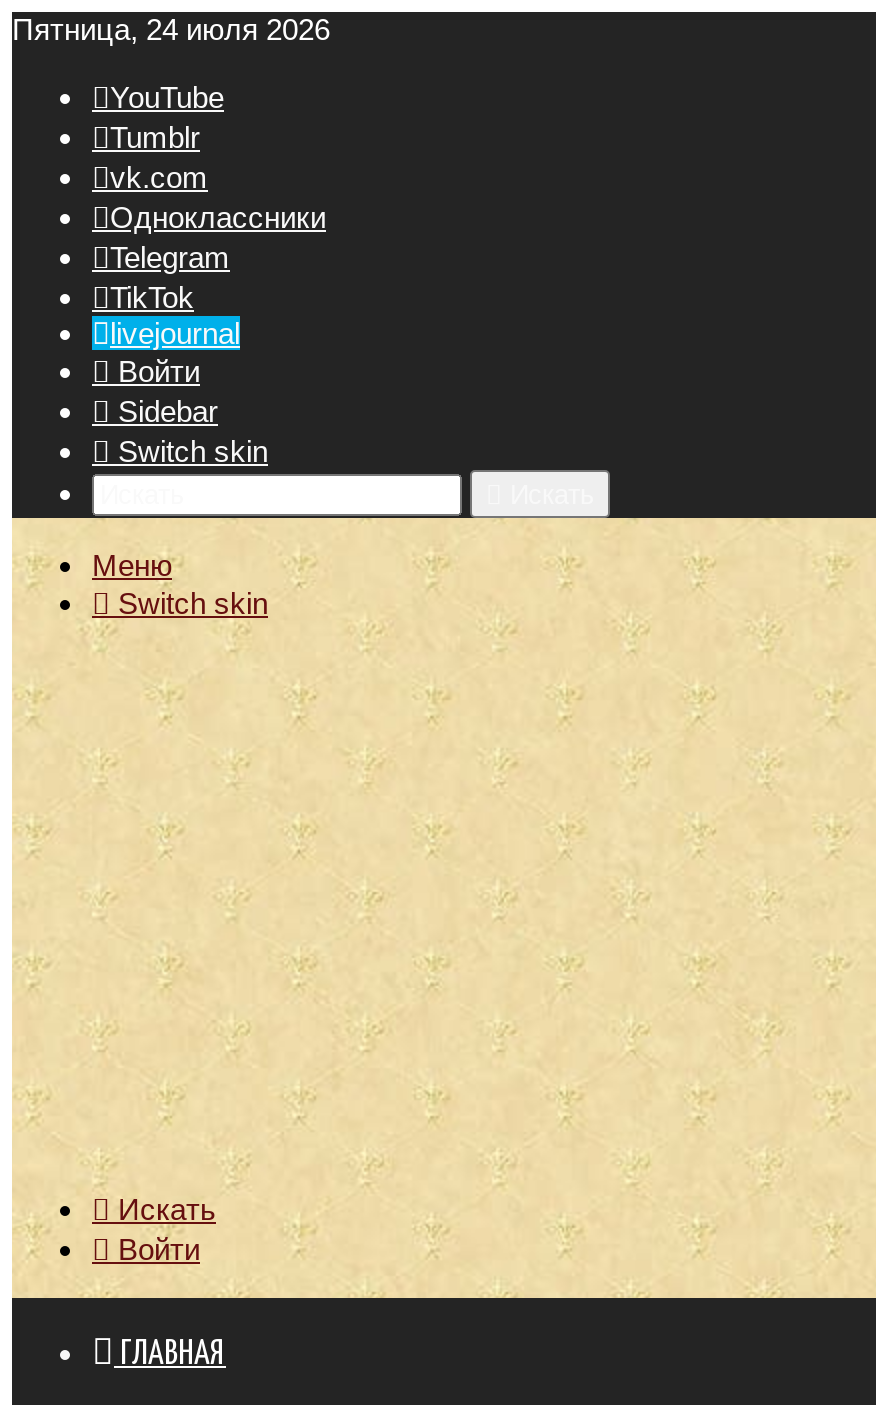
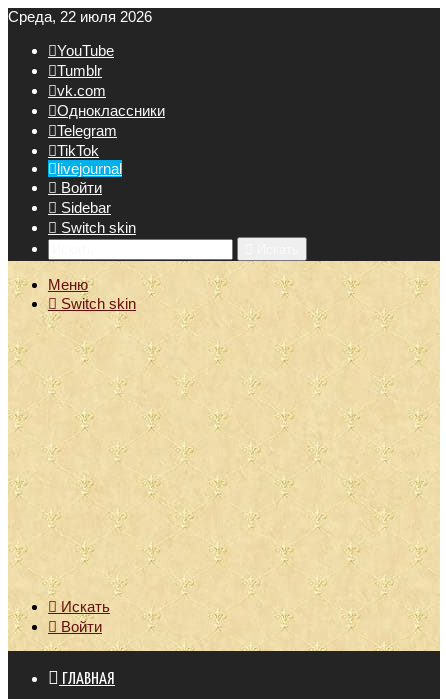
[12,12,330,46] Пятница, 24 июля 2026 -> [8,8,152,25] Среда, 22 июля 2026

